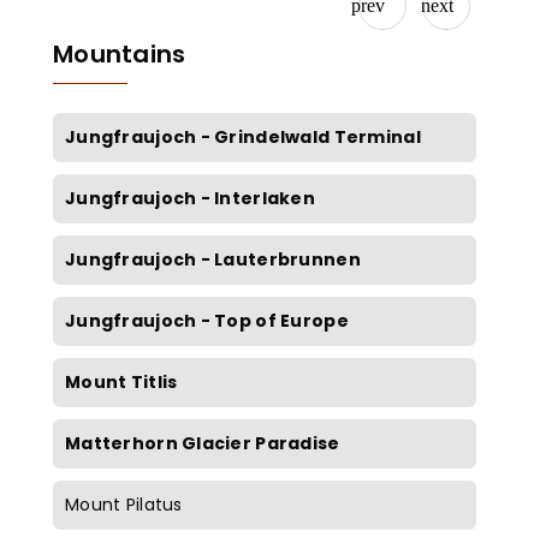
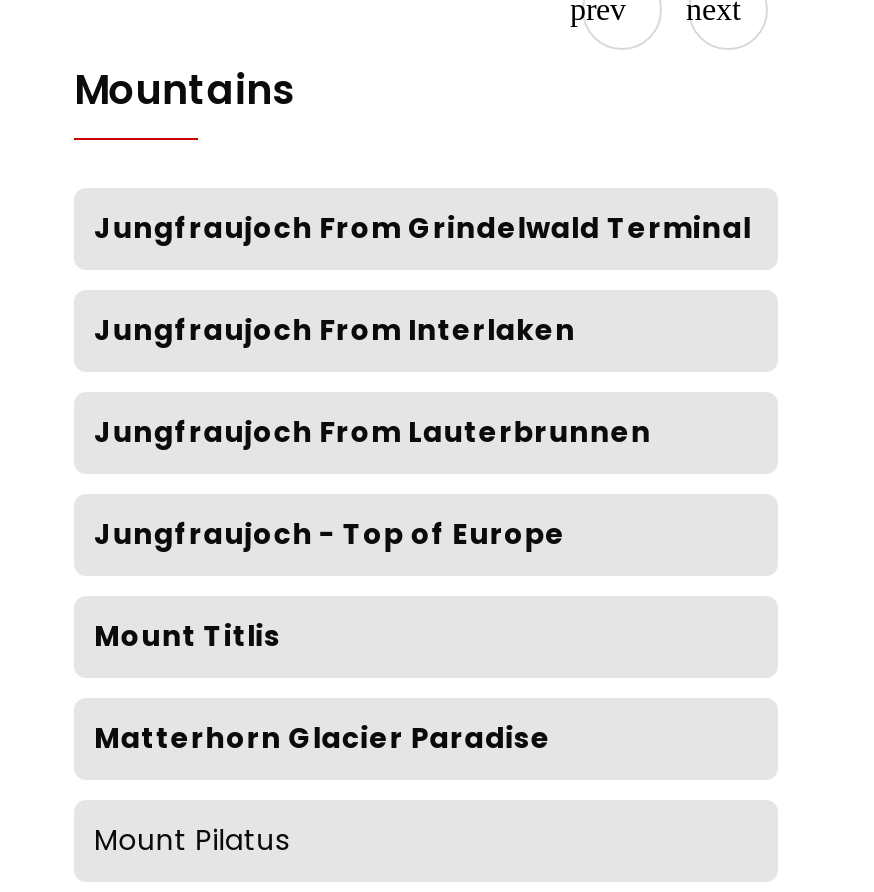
[65,125,421,149] Jungfraujoch - Grindelwald Terminal -> [94,207,751,247] Jungfraujoch From Grindelwald Terminal
[65,186,315,210] Jungfraujoch - Interlaken -> [94,309,576,349] Jungfraujoch From Interlaken
[65,247,361,271] Jungfraujoch - Lauterbrunnen -> [94,411,651,451] Jungfraujoch From Lauterbrunnen

